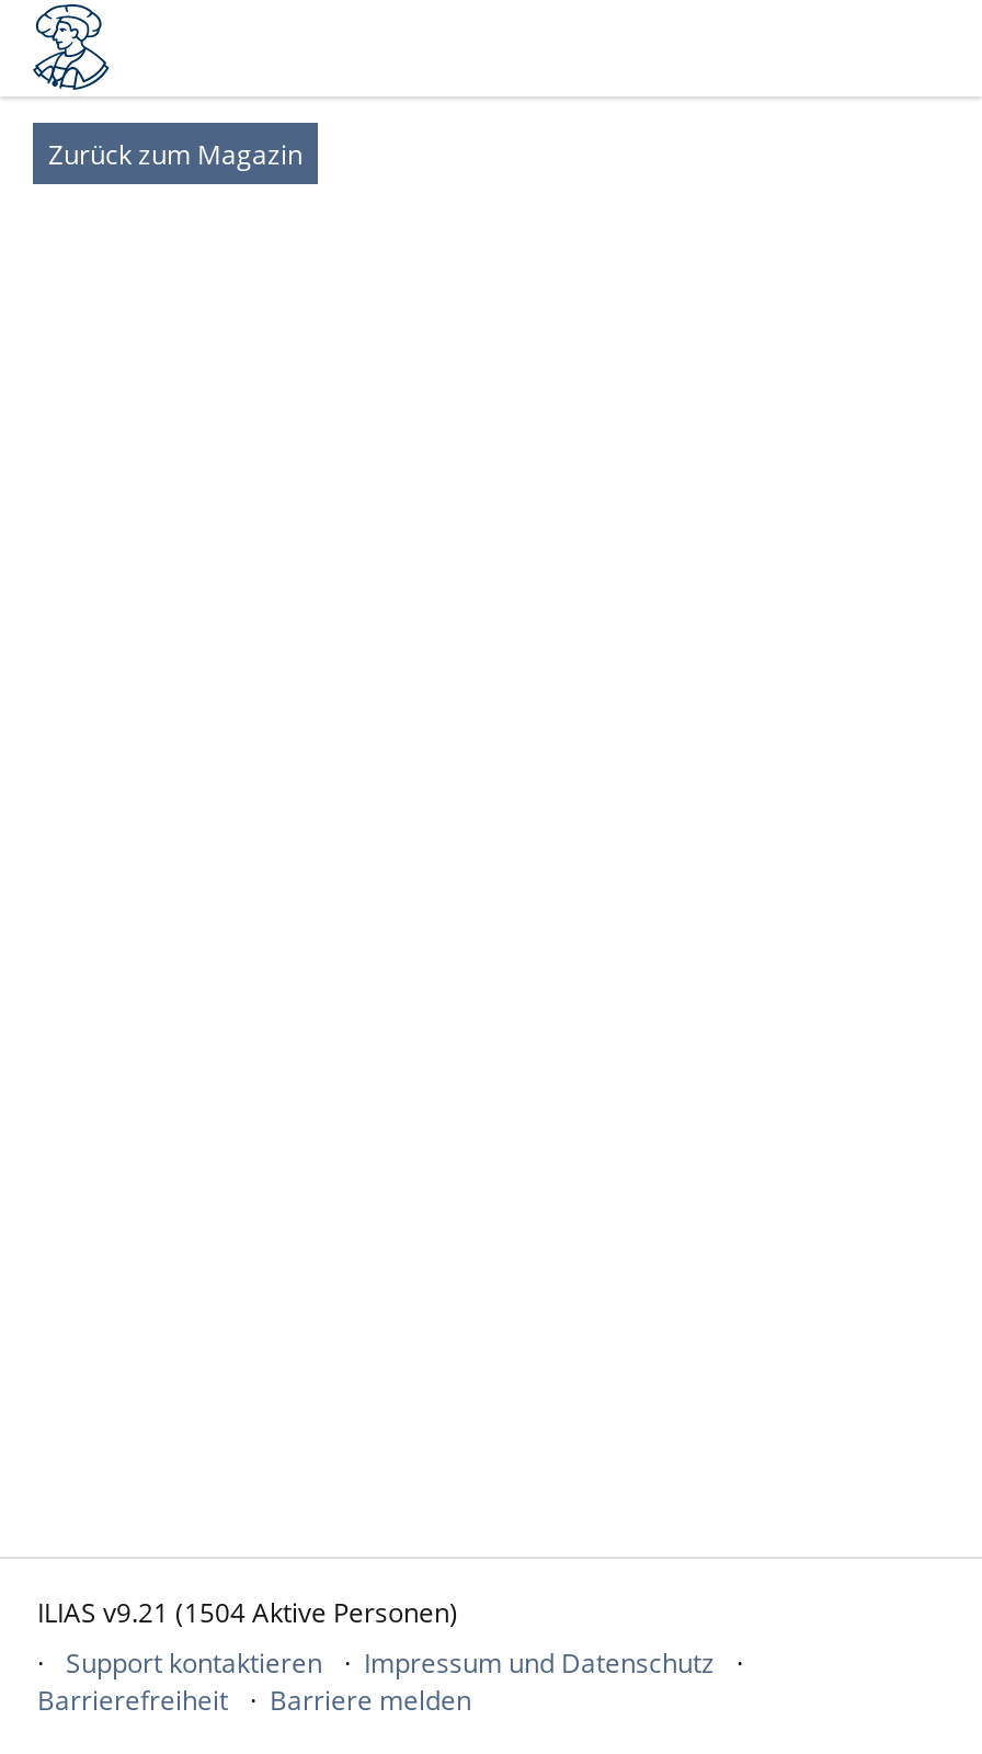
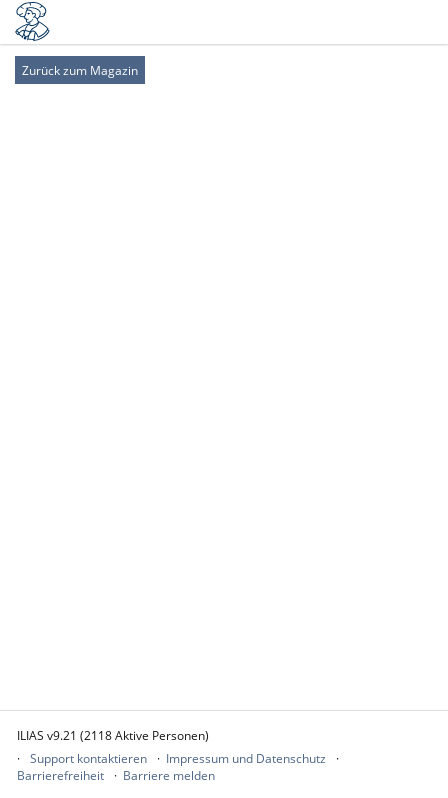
[37,1594,458,1631] ILIAS v9.21 (1504 Aktive Personen) -> [17,727,209,744] ILIAS v9.21 (2118 Aktive Personen)

